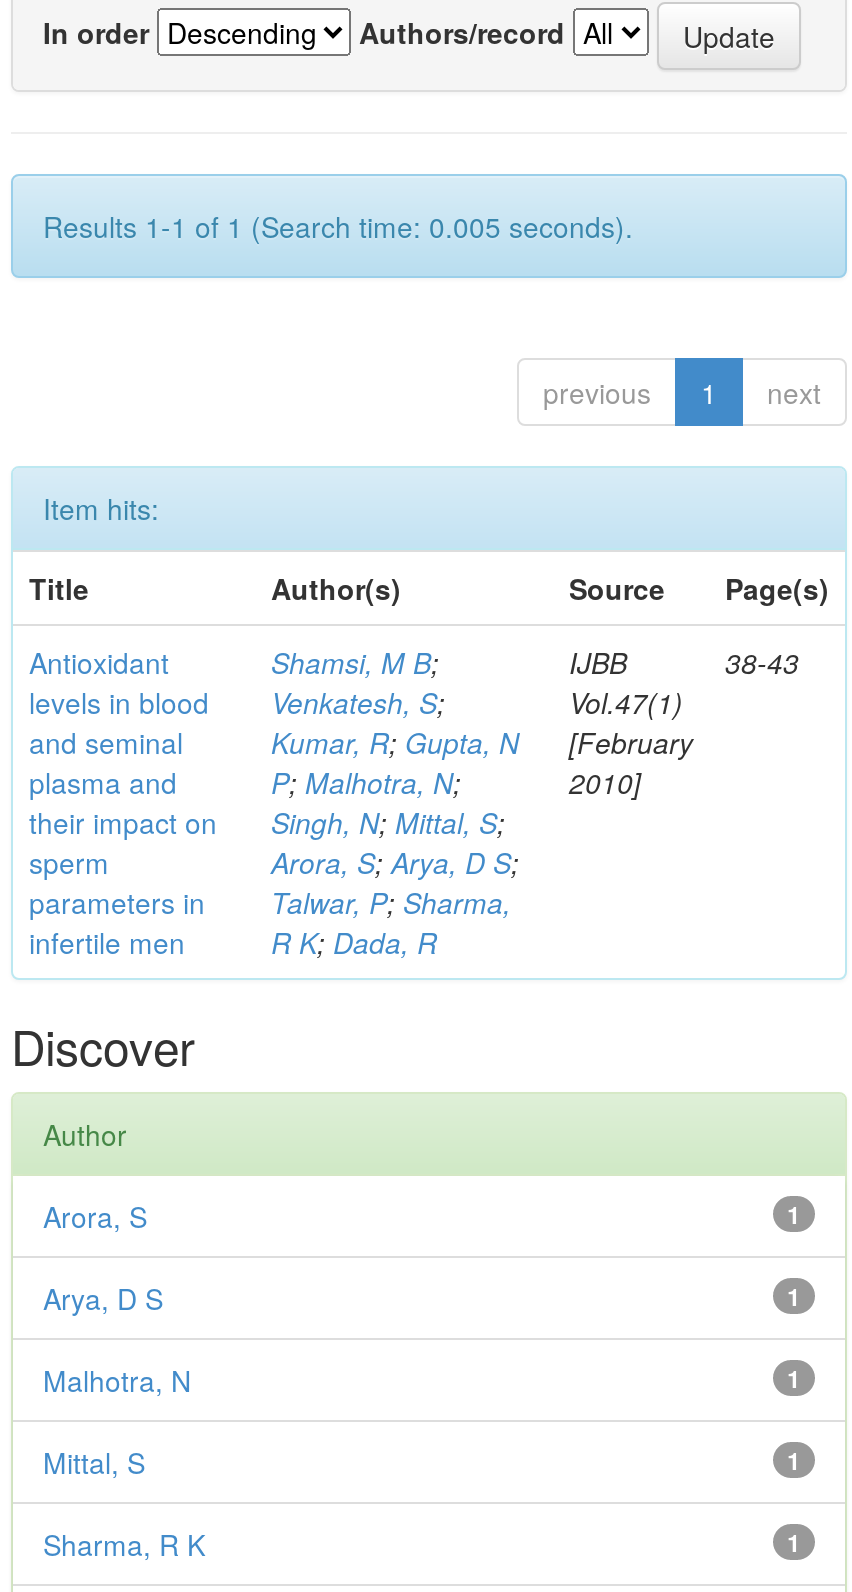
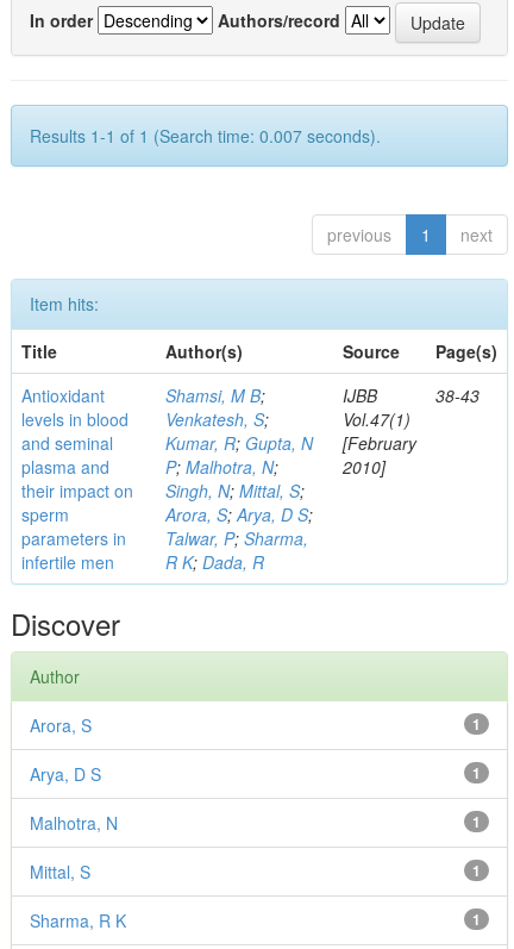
[43,206,633,246] Results 1-1 of 1 (Search time: 0.005 seconds). -> [30,124,381,148] Results 1-1 of 1 (Search time: 0.007 seconds).

